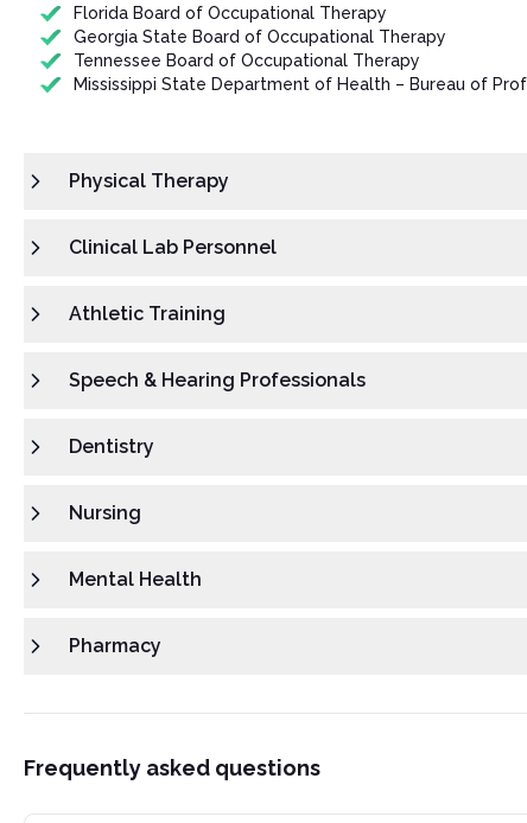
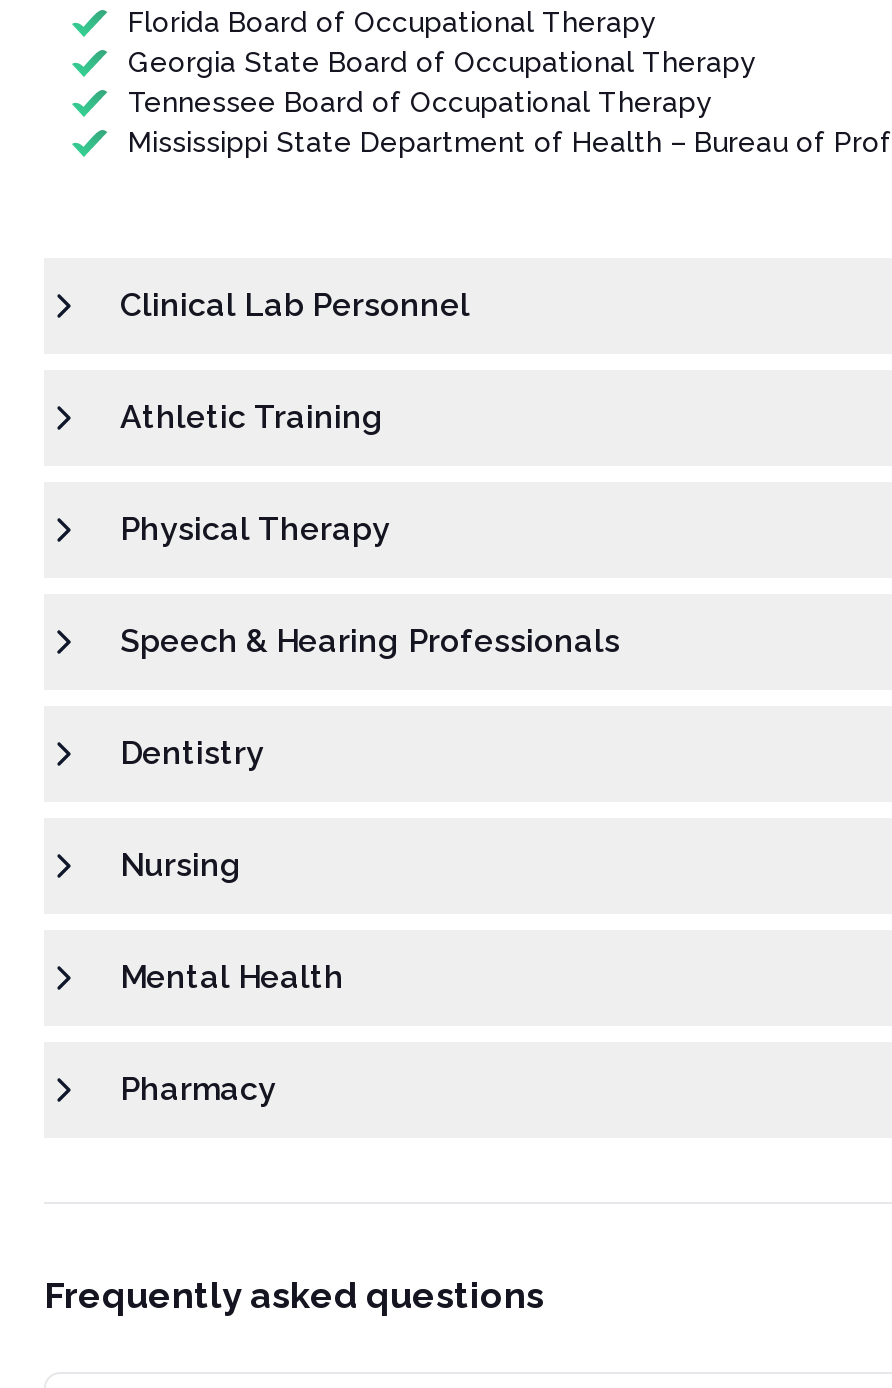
moved [69,169,229,192] -> [120,509,390,547]: Physical Therapy
moved [69,236,277,325] -> [120,285,470,435]: Clinical Lab Personnel | Athletic Training

